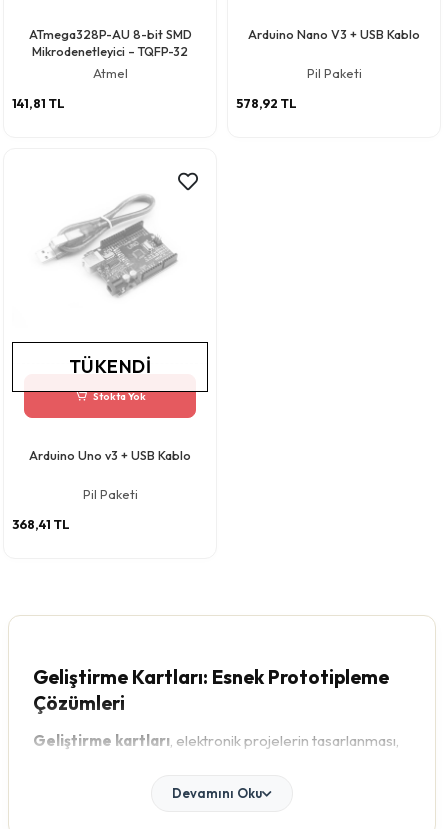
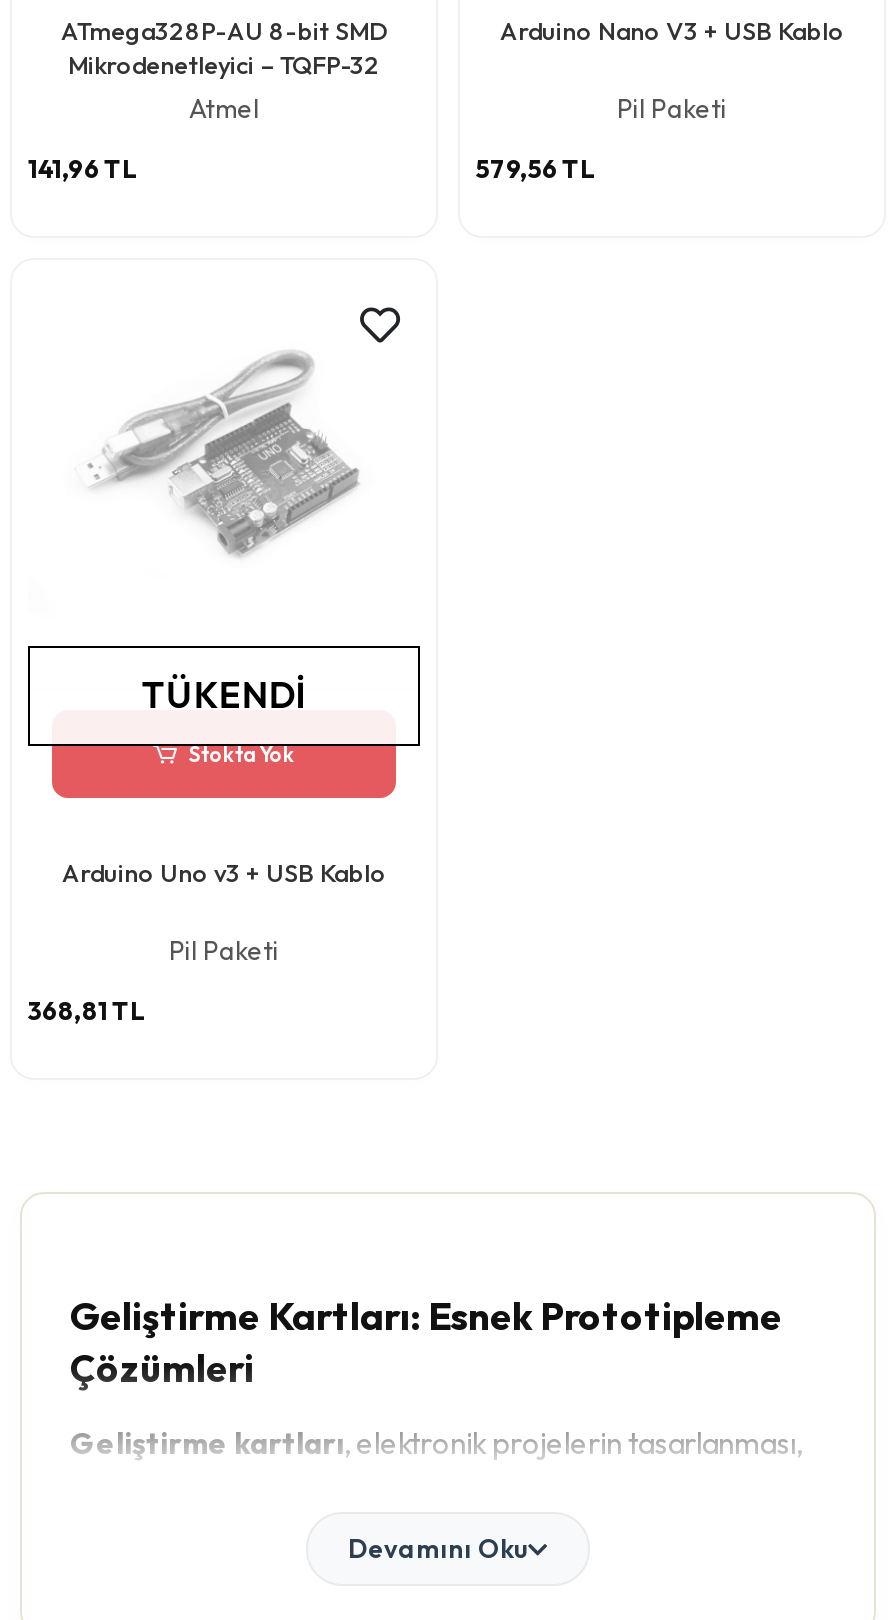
[12,95,65,111] 141,81 TL -> [28,152,138,184] 141,96 TL
[236,95,297,111] 578,92 TL -> [476,152,596,184] 579,56 TL
[12,516,70,532] 368,41 TL -> [28,994,146,1026] 368,81 TL

